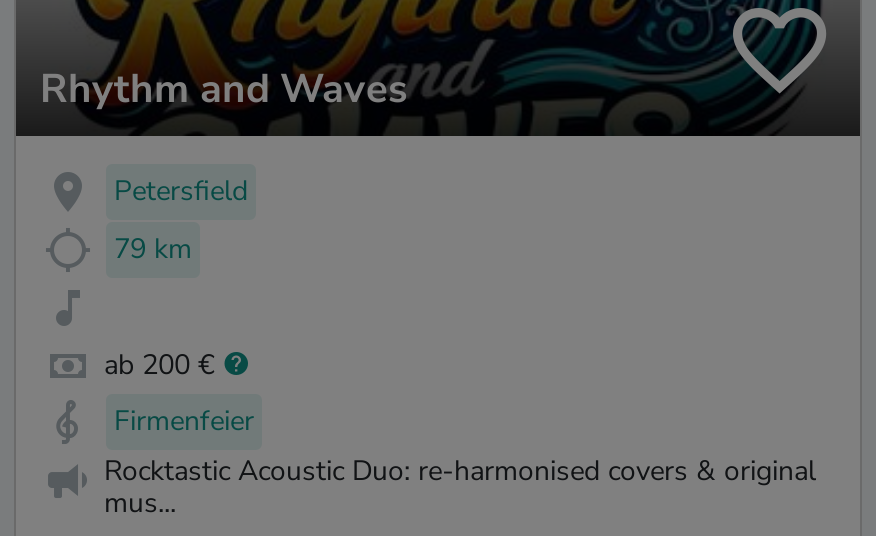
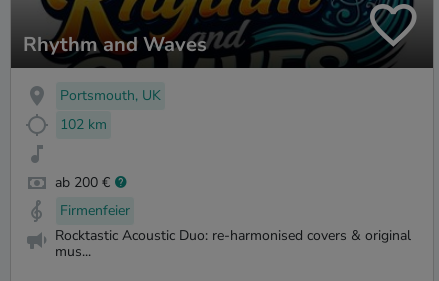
[114,172,248,210] Petersfield -> [60,86,161,105] Portsmouth, UK
[114,230,192,268] 79 km -> [60,115,107,134] 102 km

